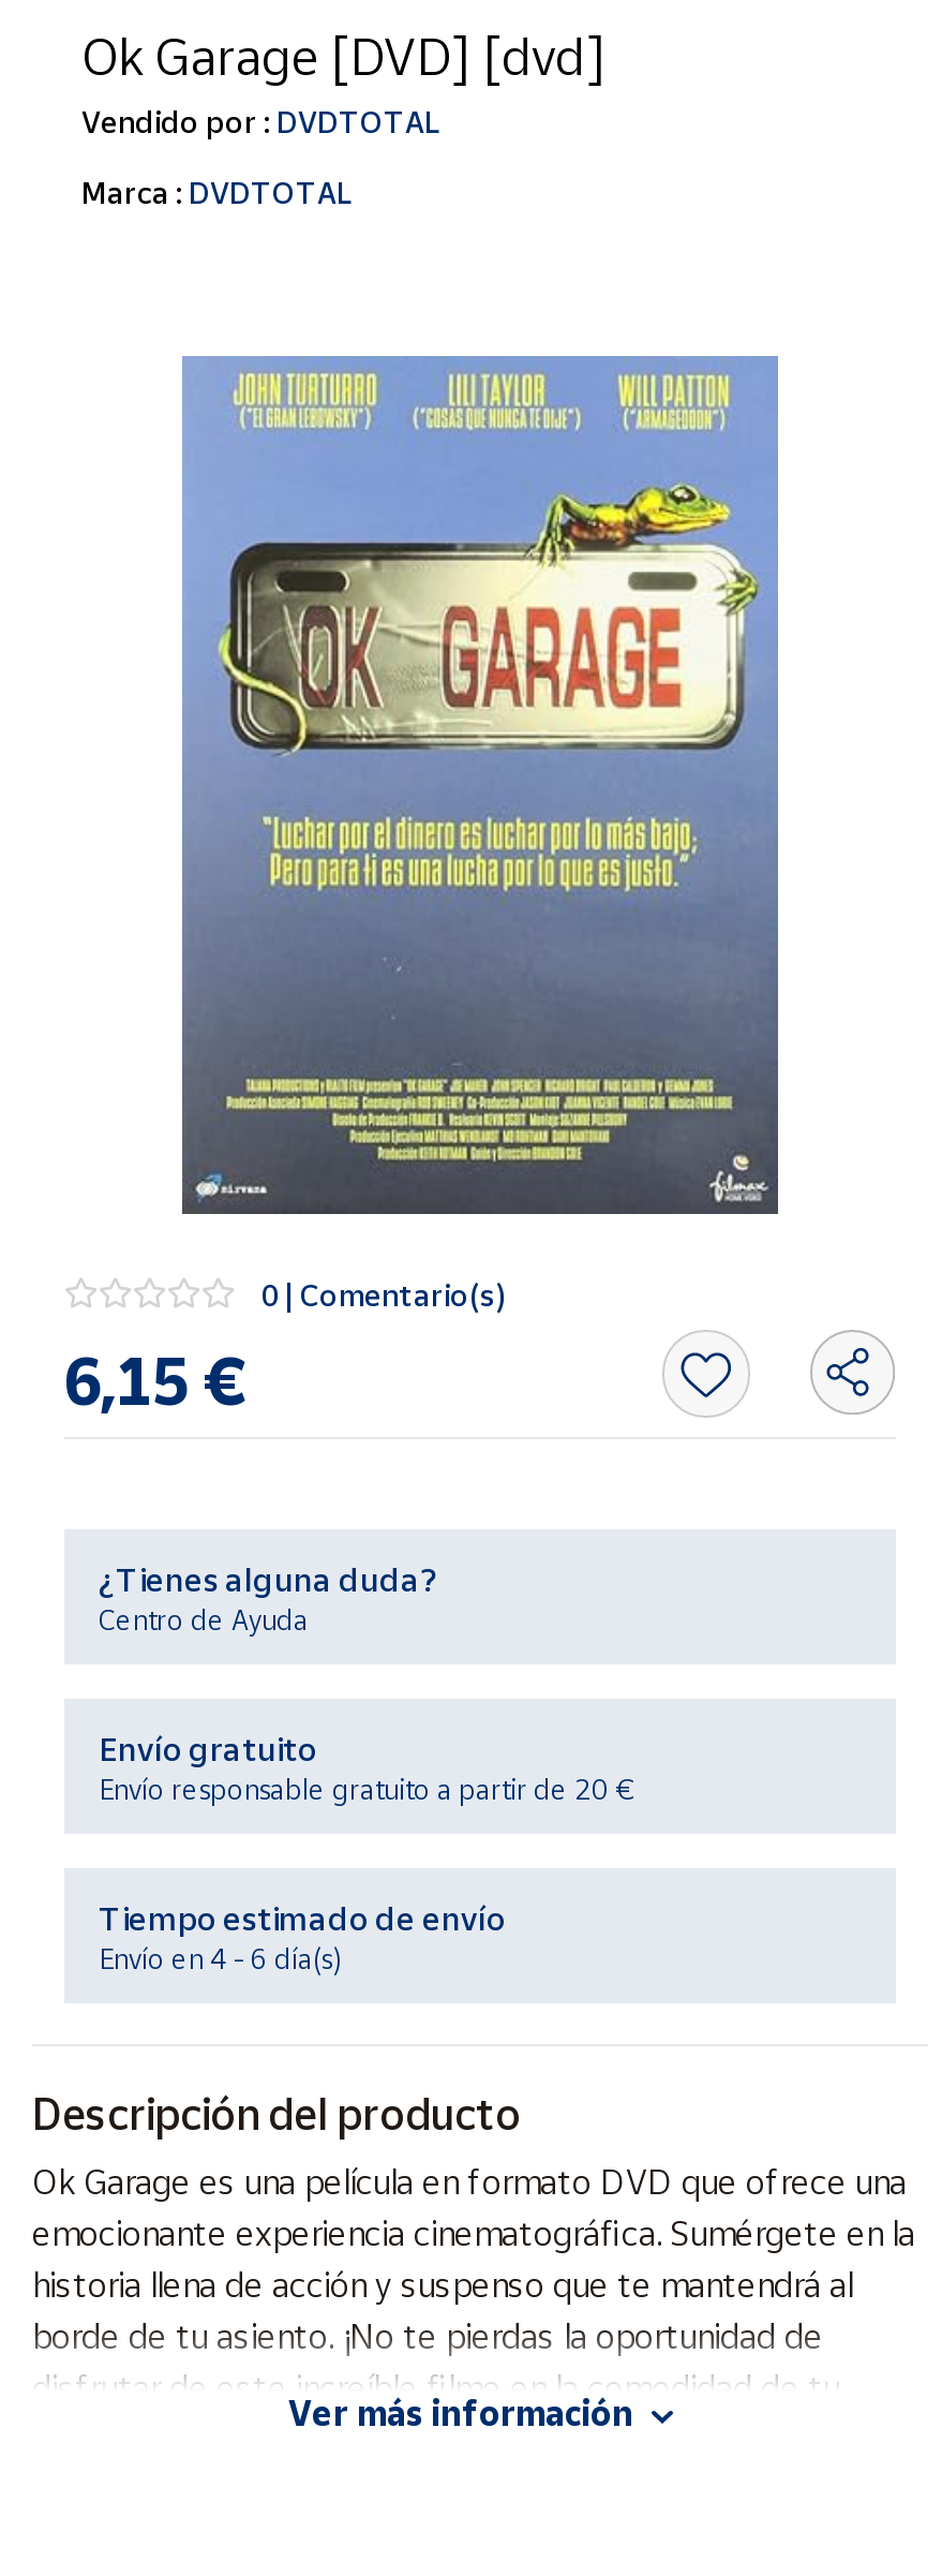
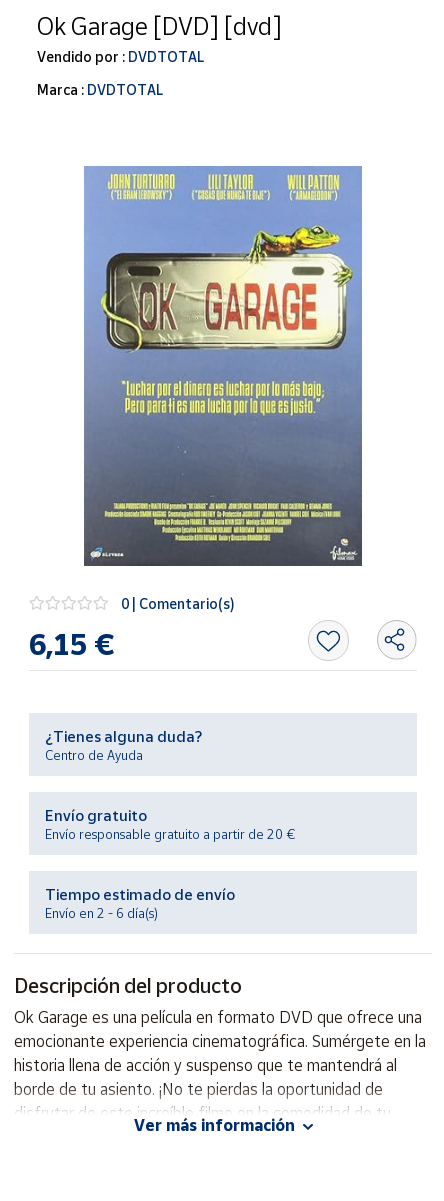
[99,1942,341,1976] Envío en 4 - 6 día(s) -> [45,905,158,921] Envío en 2 - 6 día(s)

